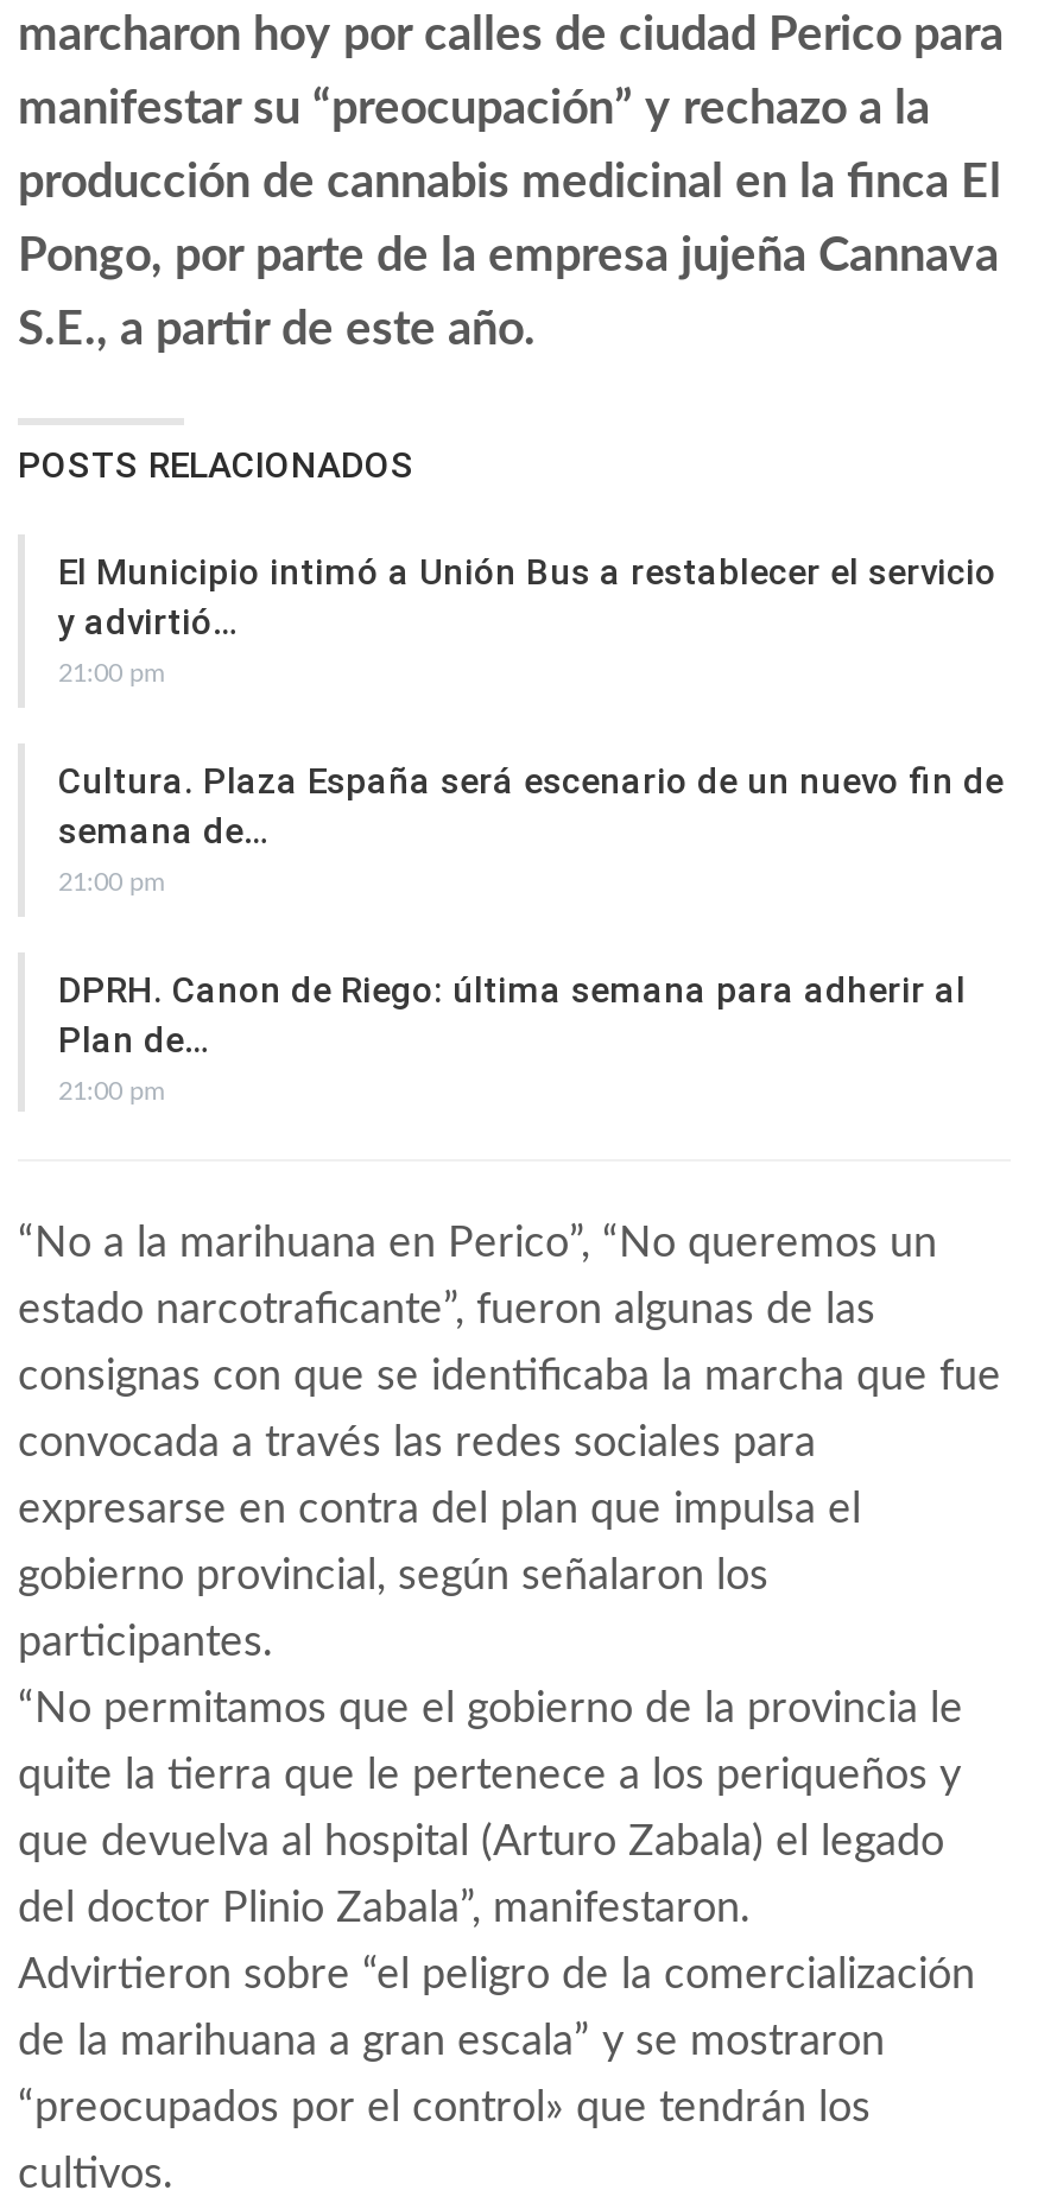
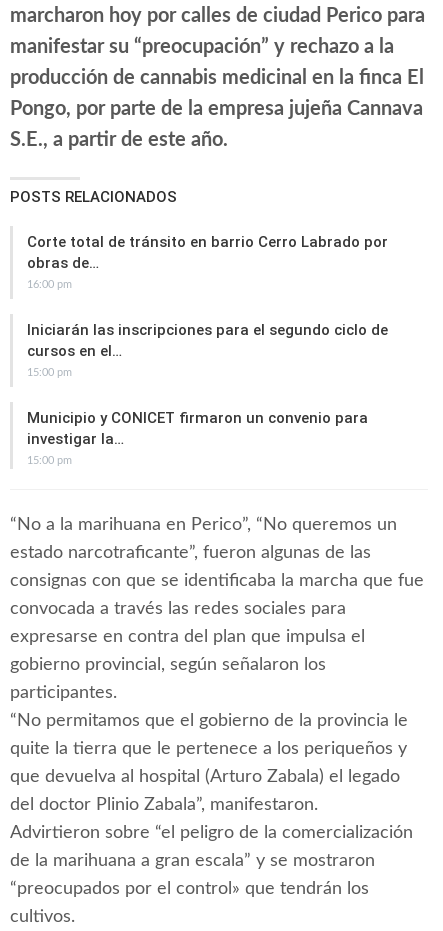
[58,551,996,686] El Municipio intimó a Unión Bus a restablecer el servicio | y advirtió… | 21:00 pm -> [27,233,388,290] Corte total de tránsito en barrio Cerro Labrado por | obras de… | 16:00 pm
[58,760,1004,895] Cultura. Plaza España será escenario de un nuevo fin de | semana de… | 21:00 pm -> [27,321,388,378] Iniciarán las inscripciones para el segundo ciclo de | cursos en el… | 15:00 pm
[58,969,966,1104] DPRH. Canon de Riego: última semana para adherir al | Plan de… | 21:00 pm -> [27,409,368,466] Municipio y CONICET firmaron un convenio para | investigar la… | 15:00 pm

